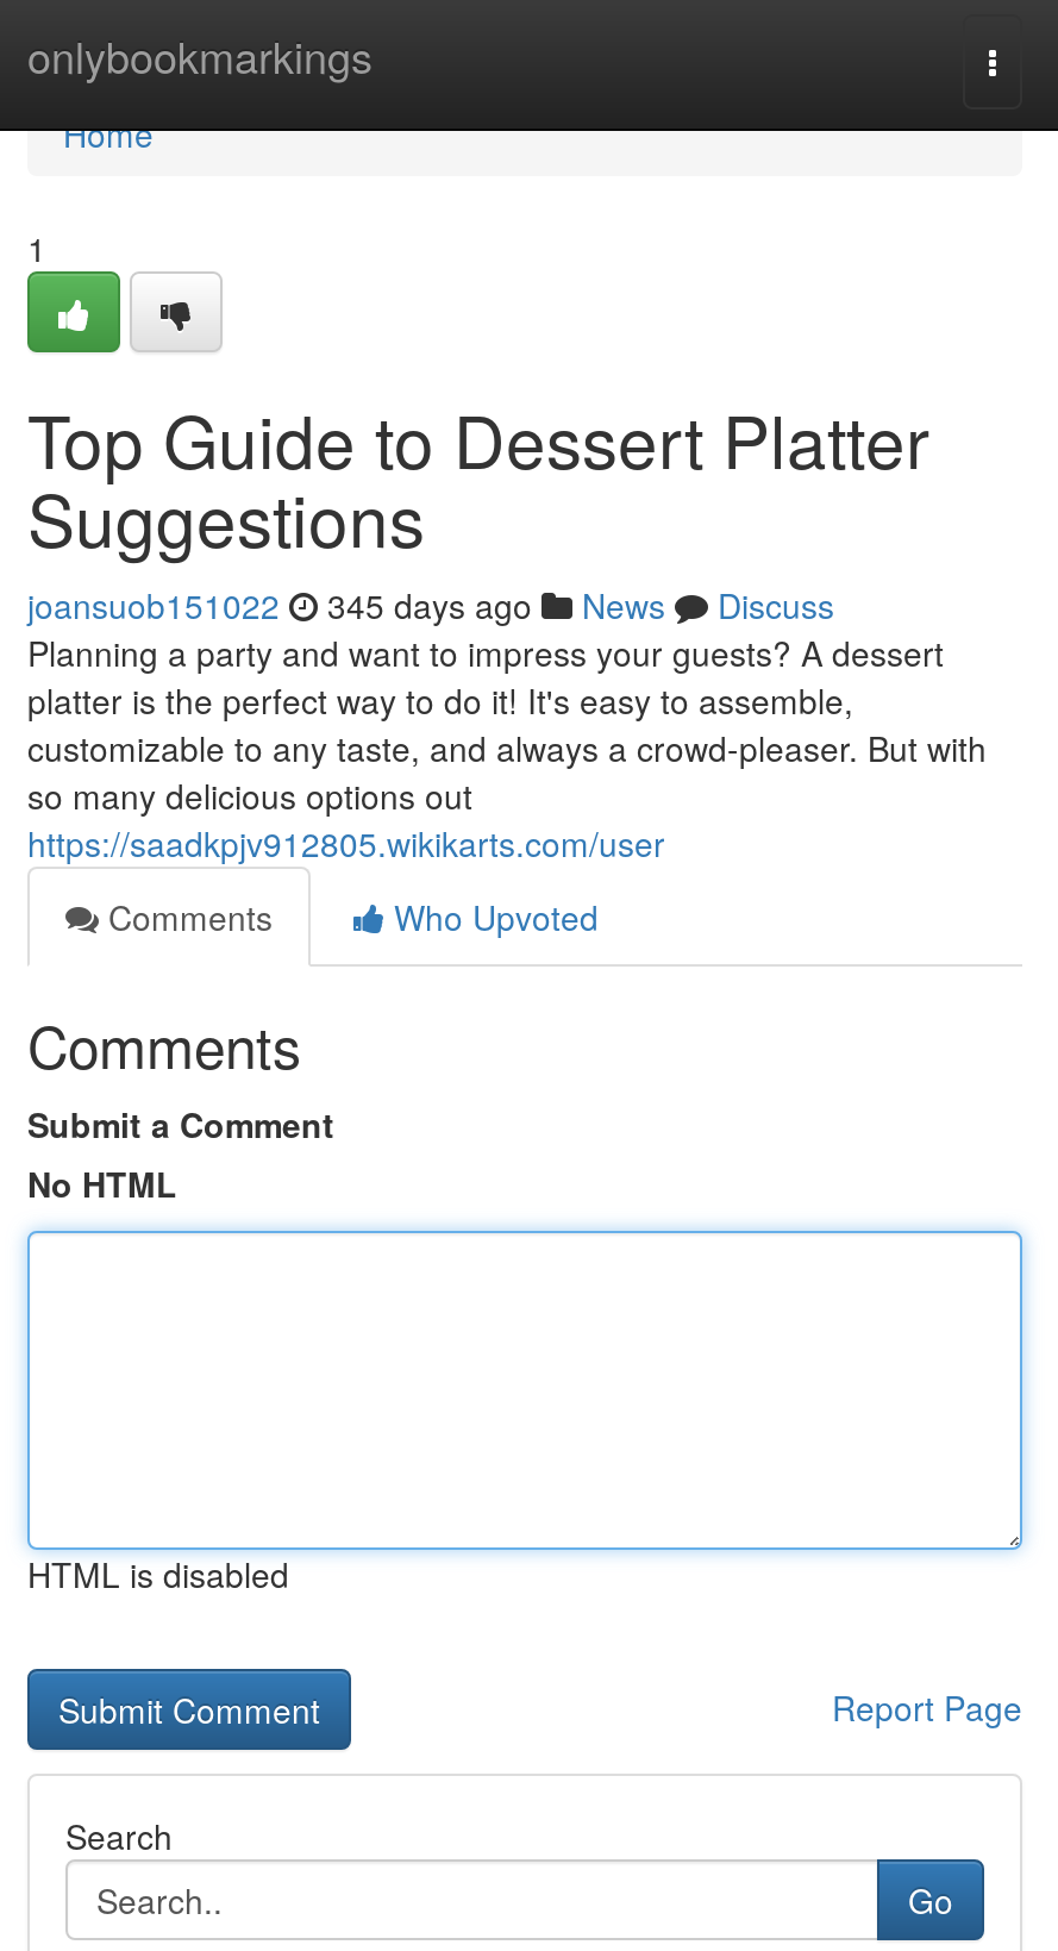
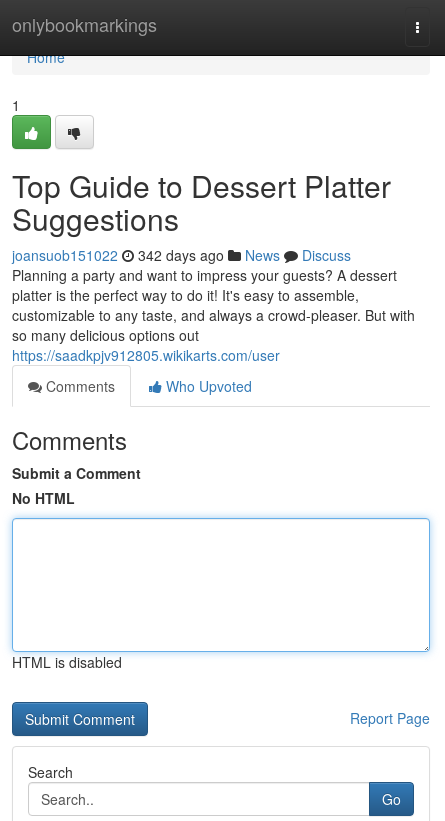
[27,581,834,629] joansuob151022 345 days ago News Discuss -> [12,245,351,265] joansuob151022 342 days ago News Discuss

